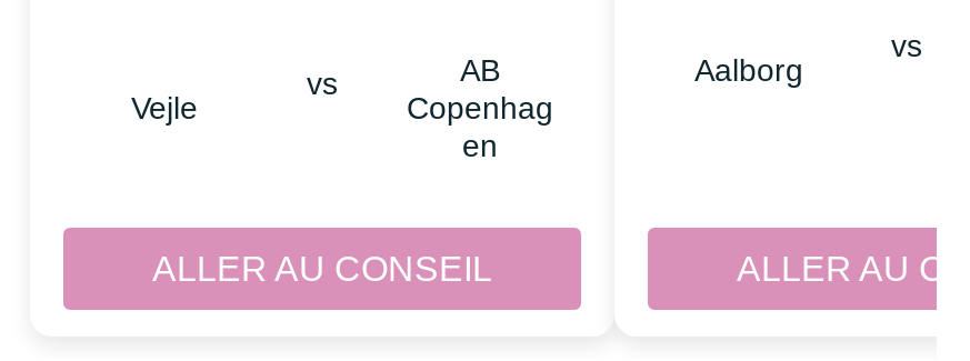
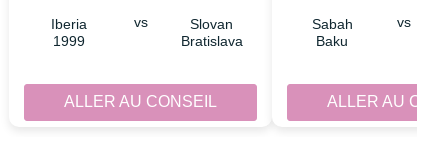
[407,51,553,162] AB | Copenhag | en -> [180,15,242,48] Slovan | Bratislava
[694,51,803,87] Aalborg -> [312,15,353,48] Sabah | Baku
[131,89,198,124] Vejle -> [51,15,87,48] Iberia | 1999

